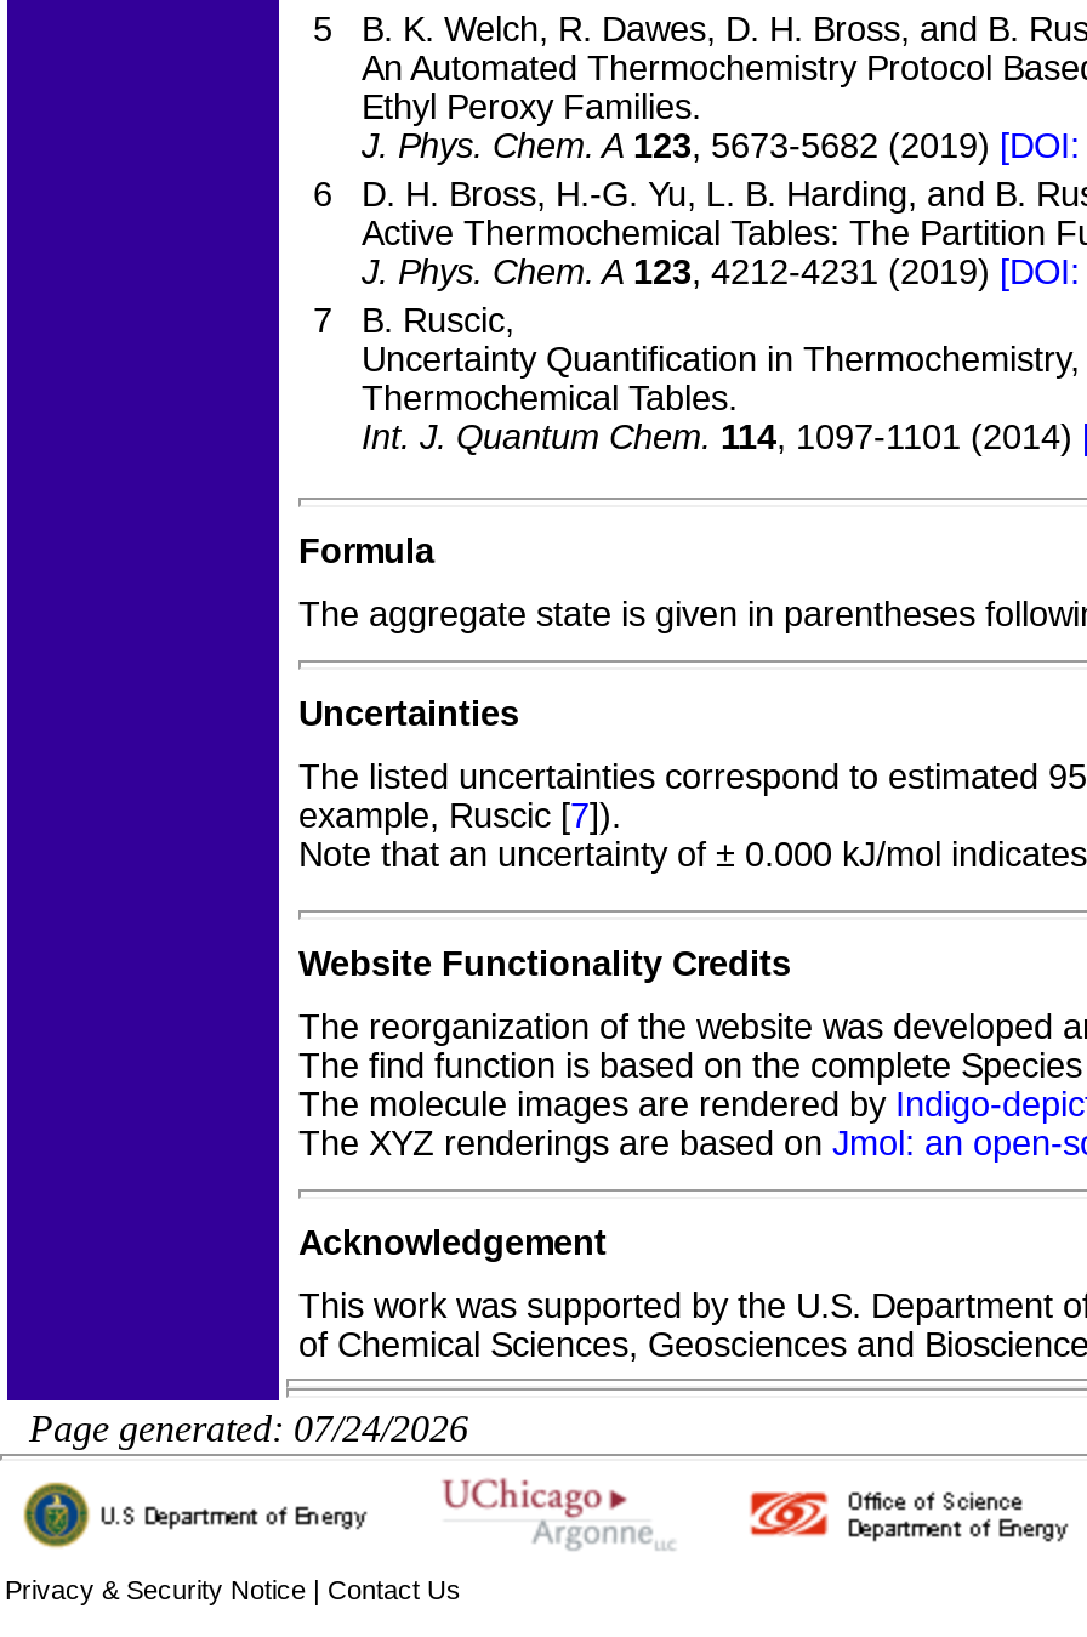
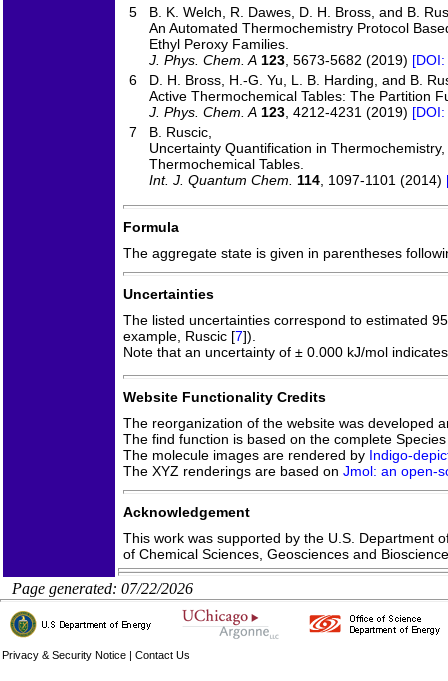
[29,1408,468,1449] Page generated: 07/24/2026 -> [12,580,193,597] Page generated: 07/22/2026

